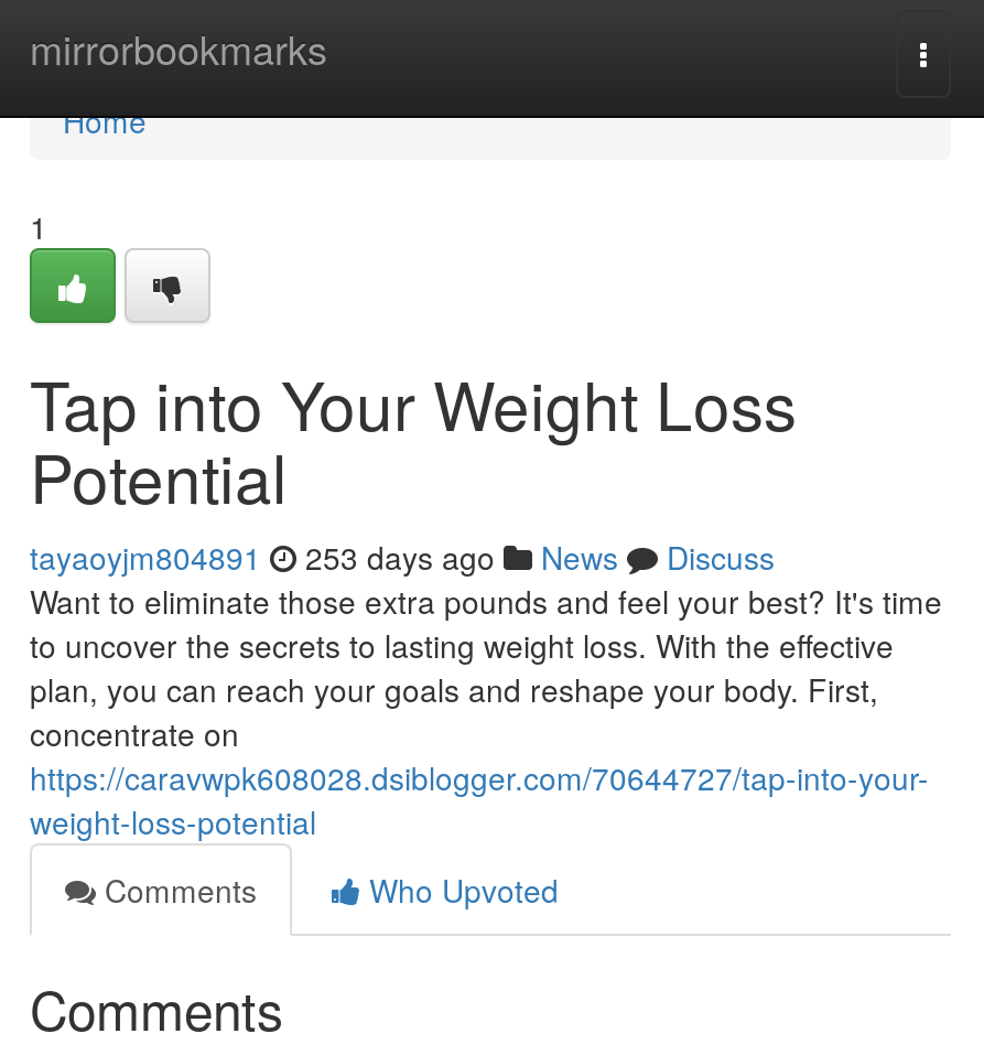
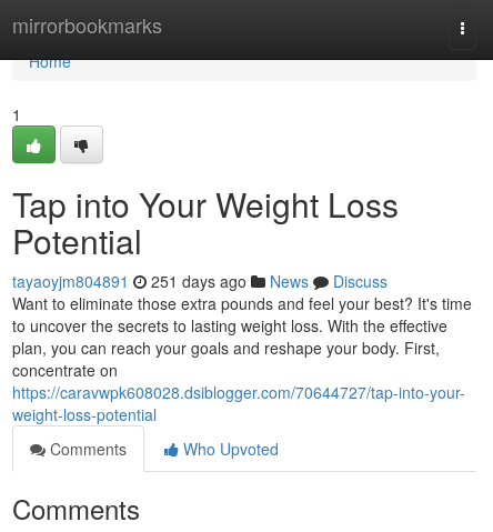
[30,535,775,579] tayaoyjm804891 253 days ago News Discuss -> [12,270,388,292] tayaoyjm804891 251 days ago News Discuss

